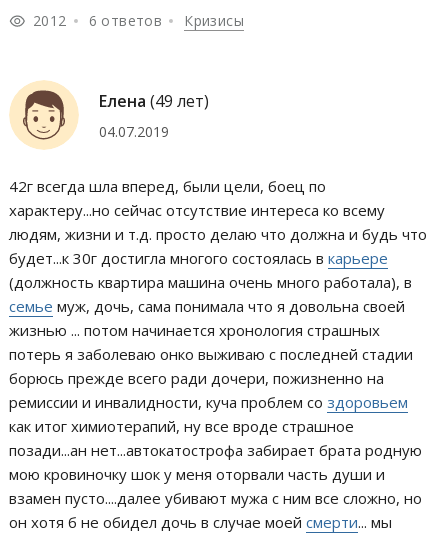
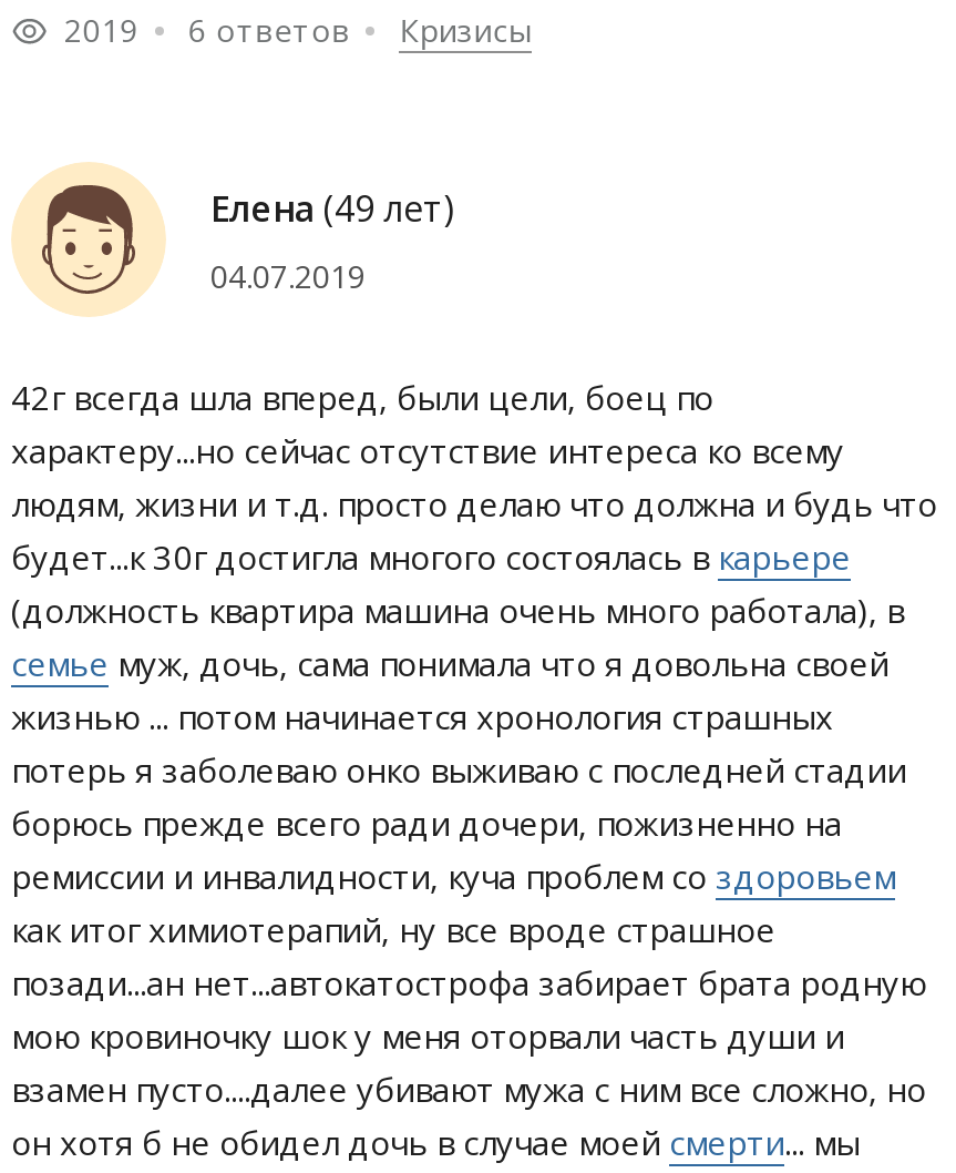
[33,11,244,30] 2012 6 ответов Кризисы -> [64,10,532,52] 2019 6 ответов Кризисы

